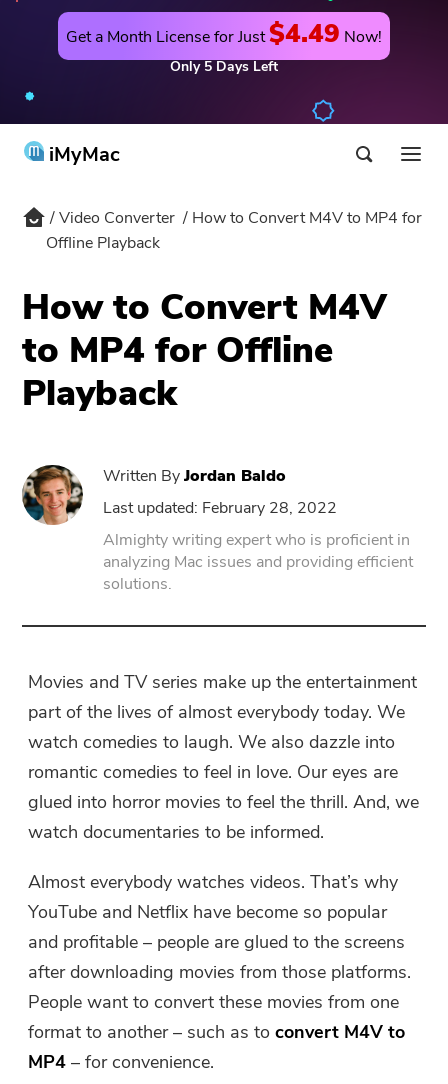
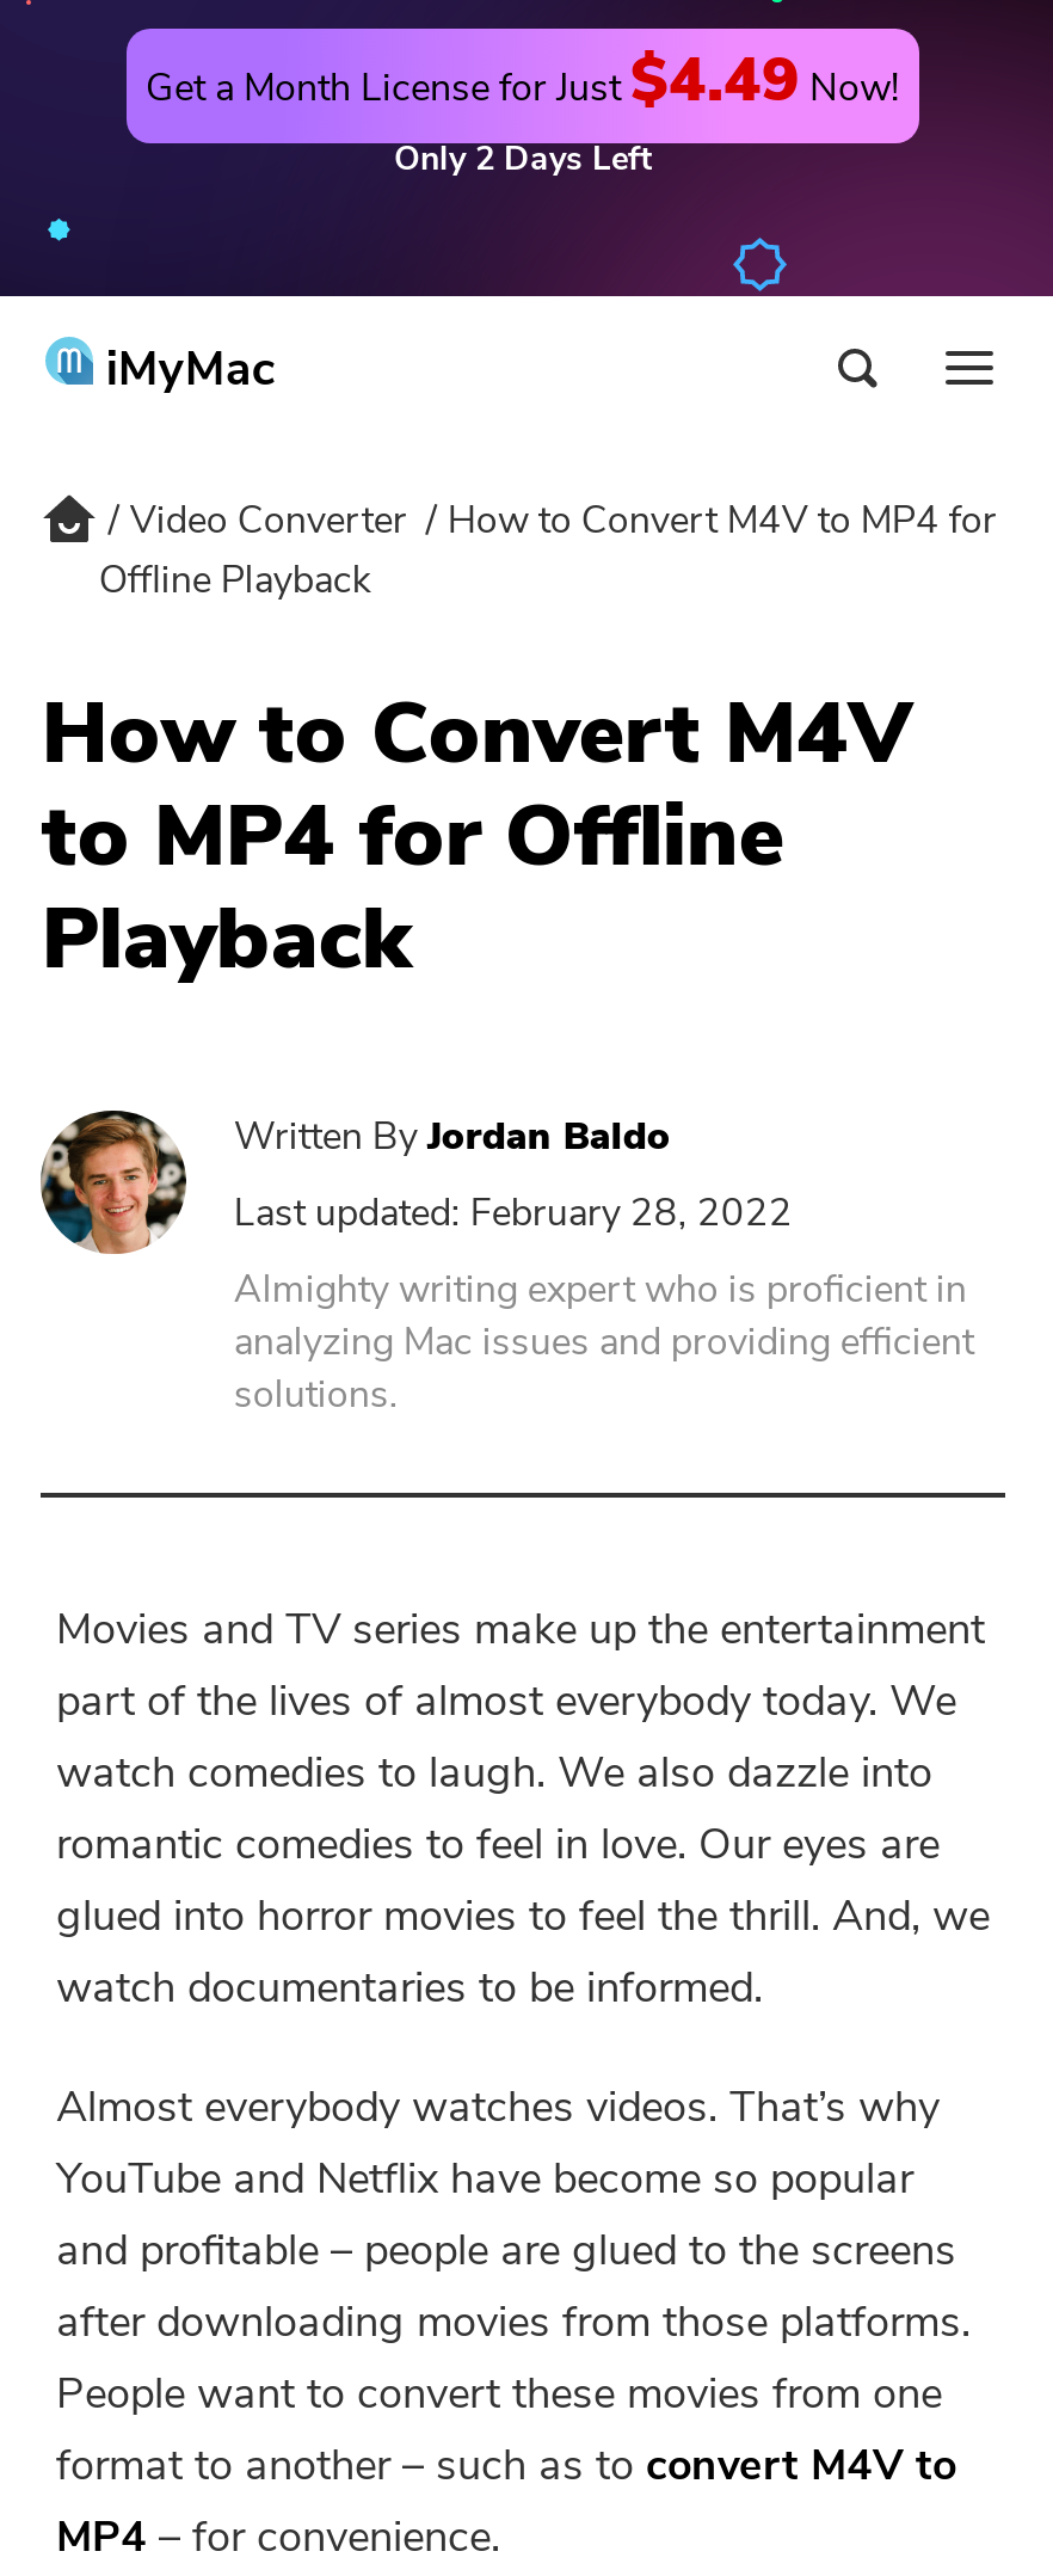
[170,57,278,76] Only5 DaysLeft -> [394,136,652,182] Only2 DaysLeft

